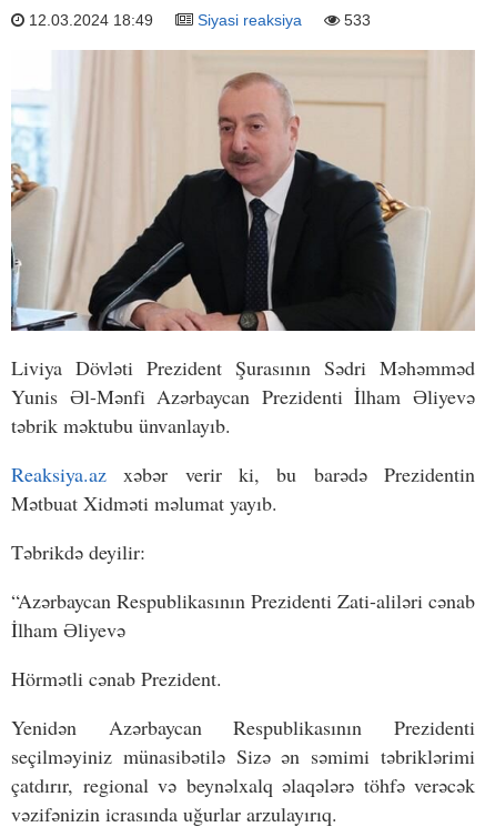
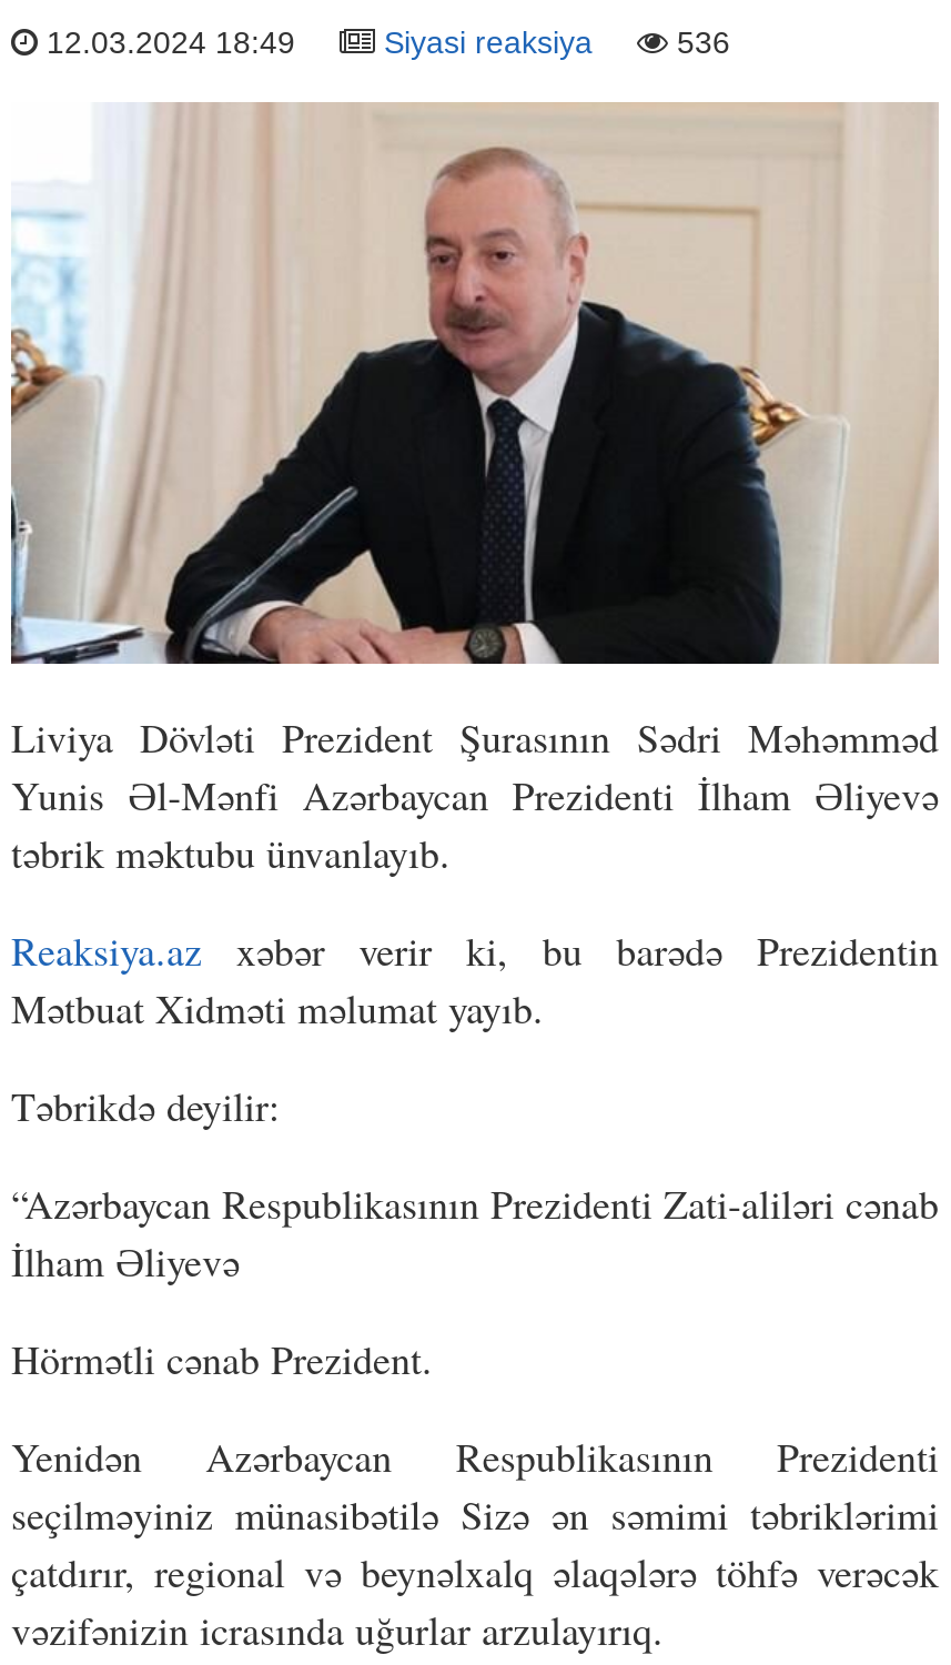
[340,11,371,29] 533 -> [668,24,730,60] 536

